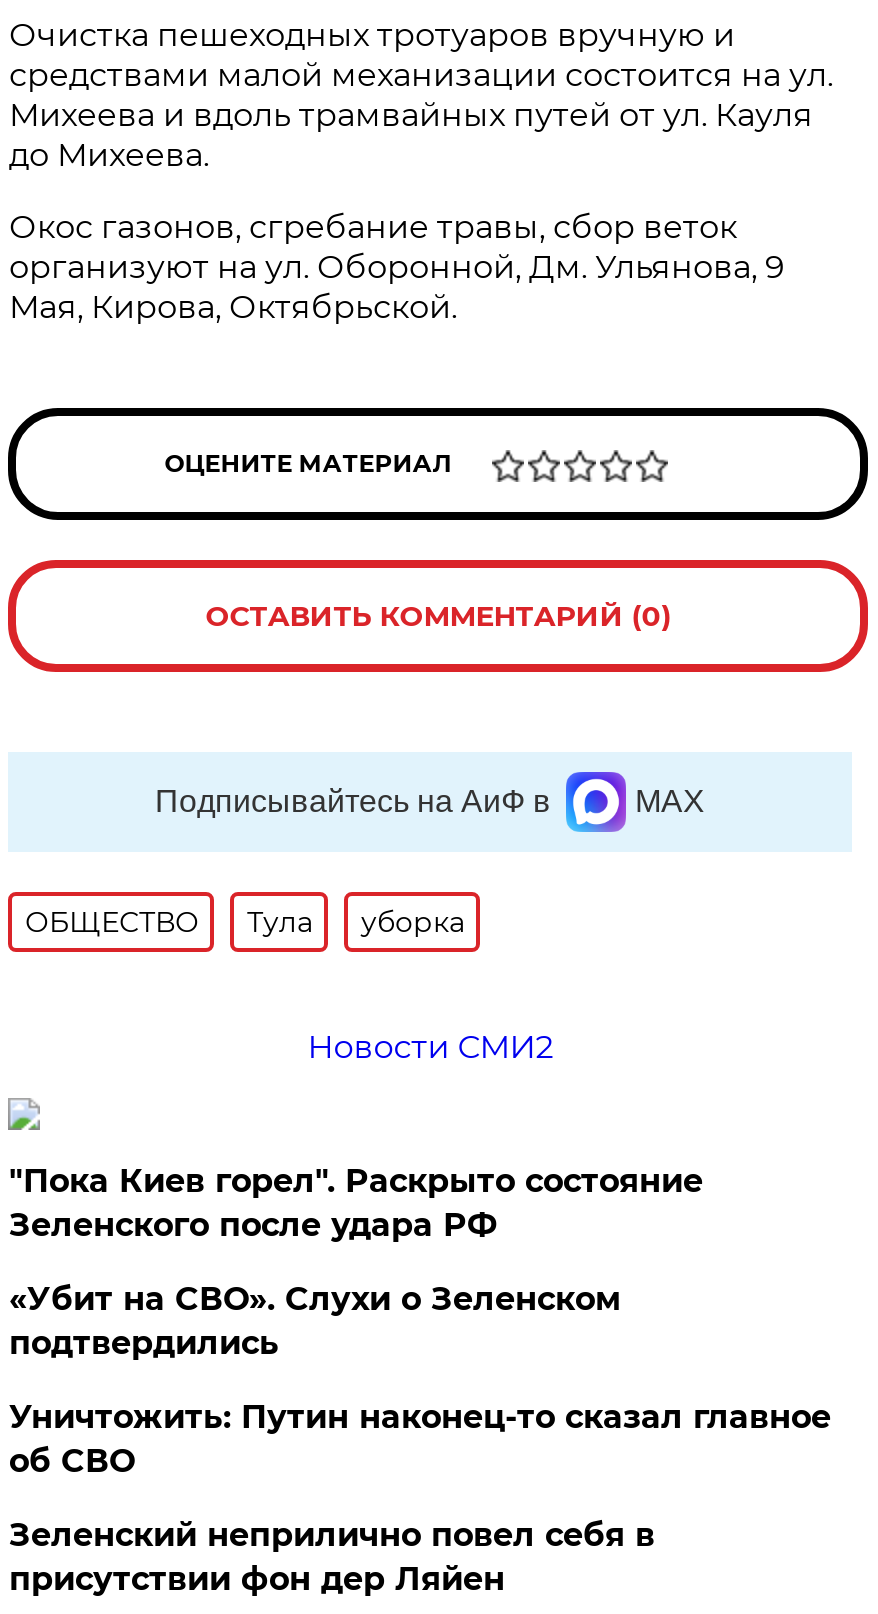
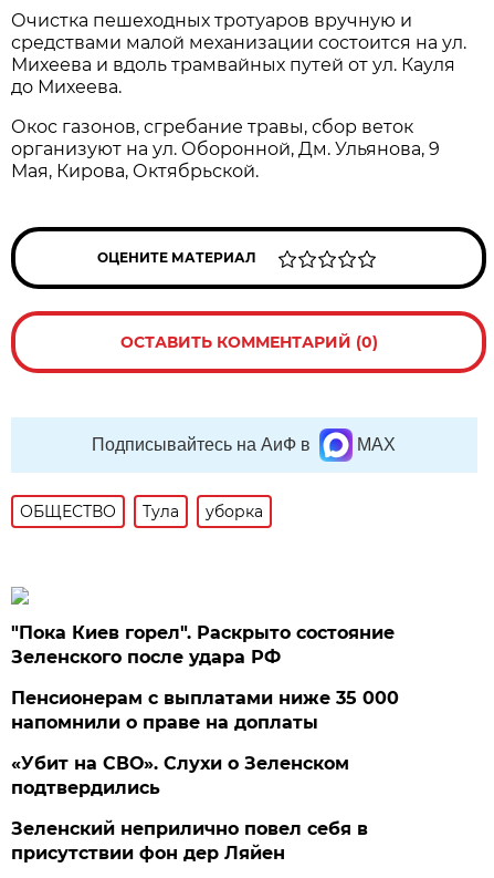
[307,1028,553,1066] Новости СМИ2 -> none
none -> [11,688,399,733] Пенсионерам с выплатами ниже 35 000 | напомнили о праве на доплаты
moved [9,1280,621,1362] -> [11,753,350,798]: «Убит на СВО». Слухи о Зеленском | подтвердились
[9,1398,831,1480] Уничтожить: Путин наконец-то сказал главное | об СВО -> none

